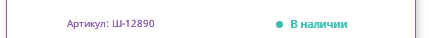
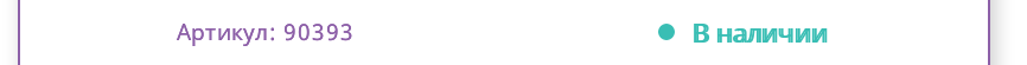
[66,17,154,30] Артикул: Ш-12890 -> [177,16,355,47] Артикул: 90393

